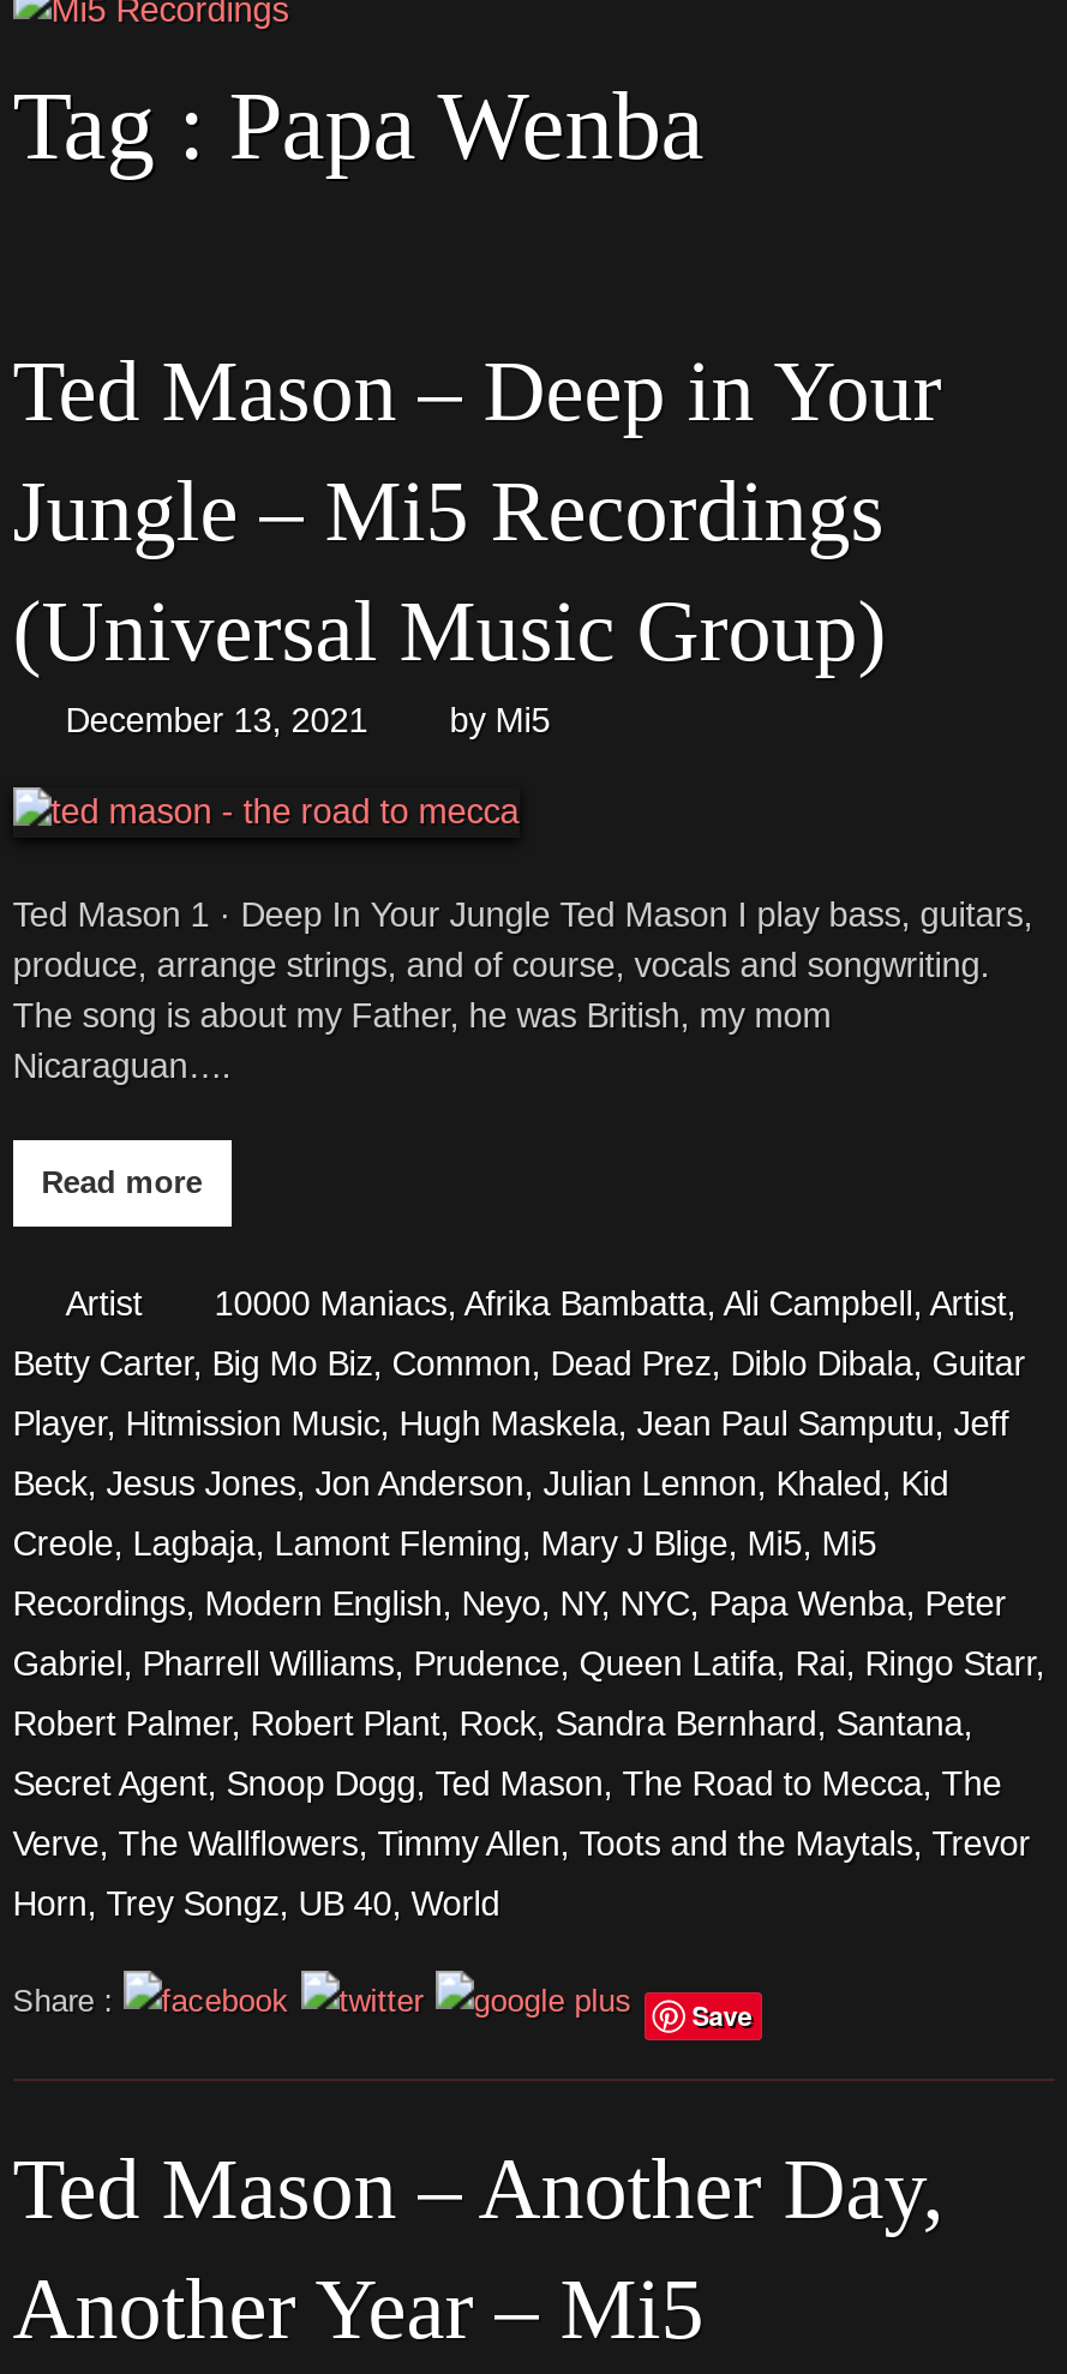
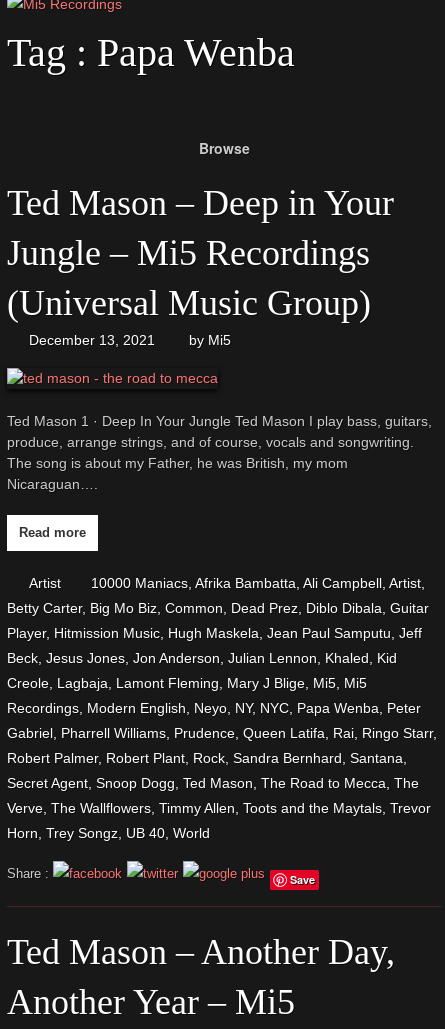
none -> [198,138,249,158] Browse

